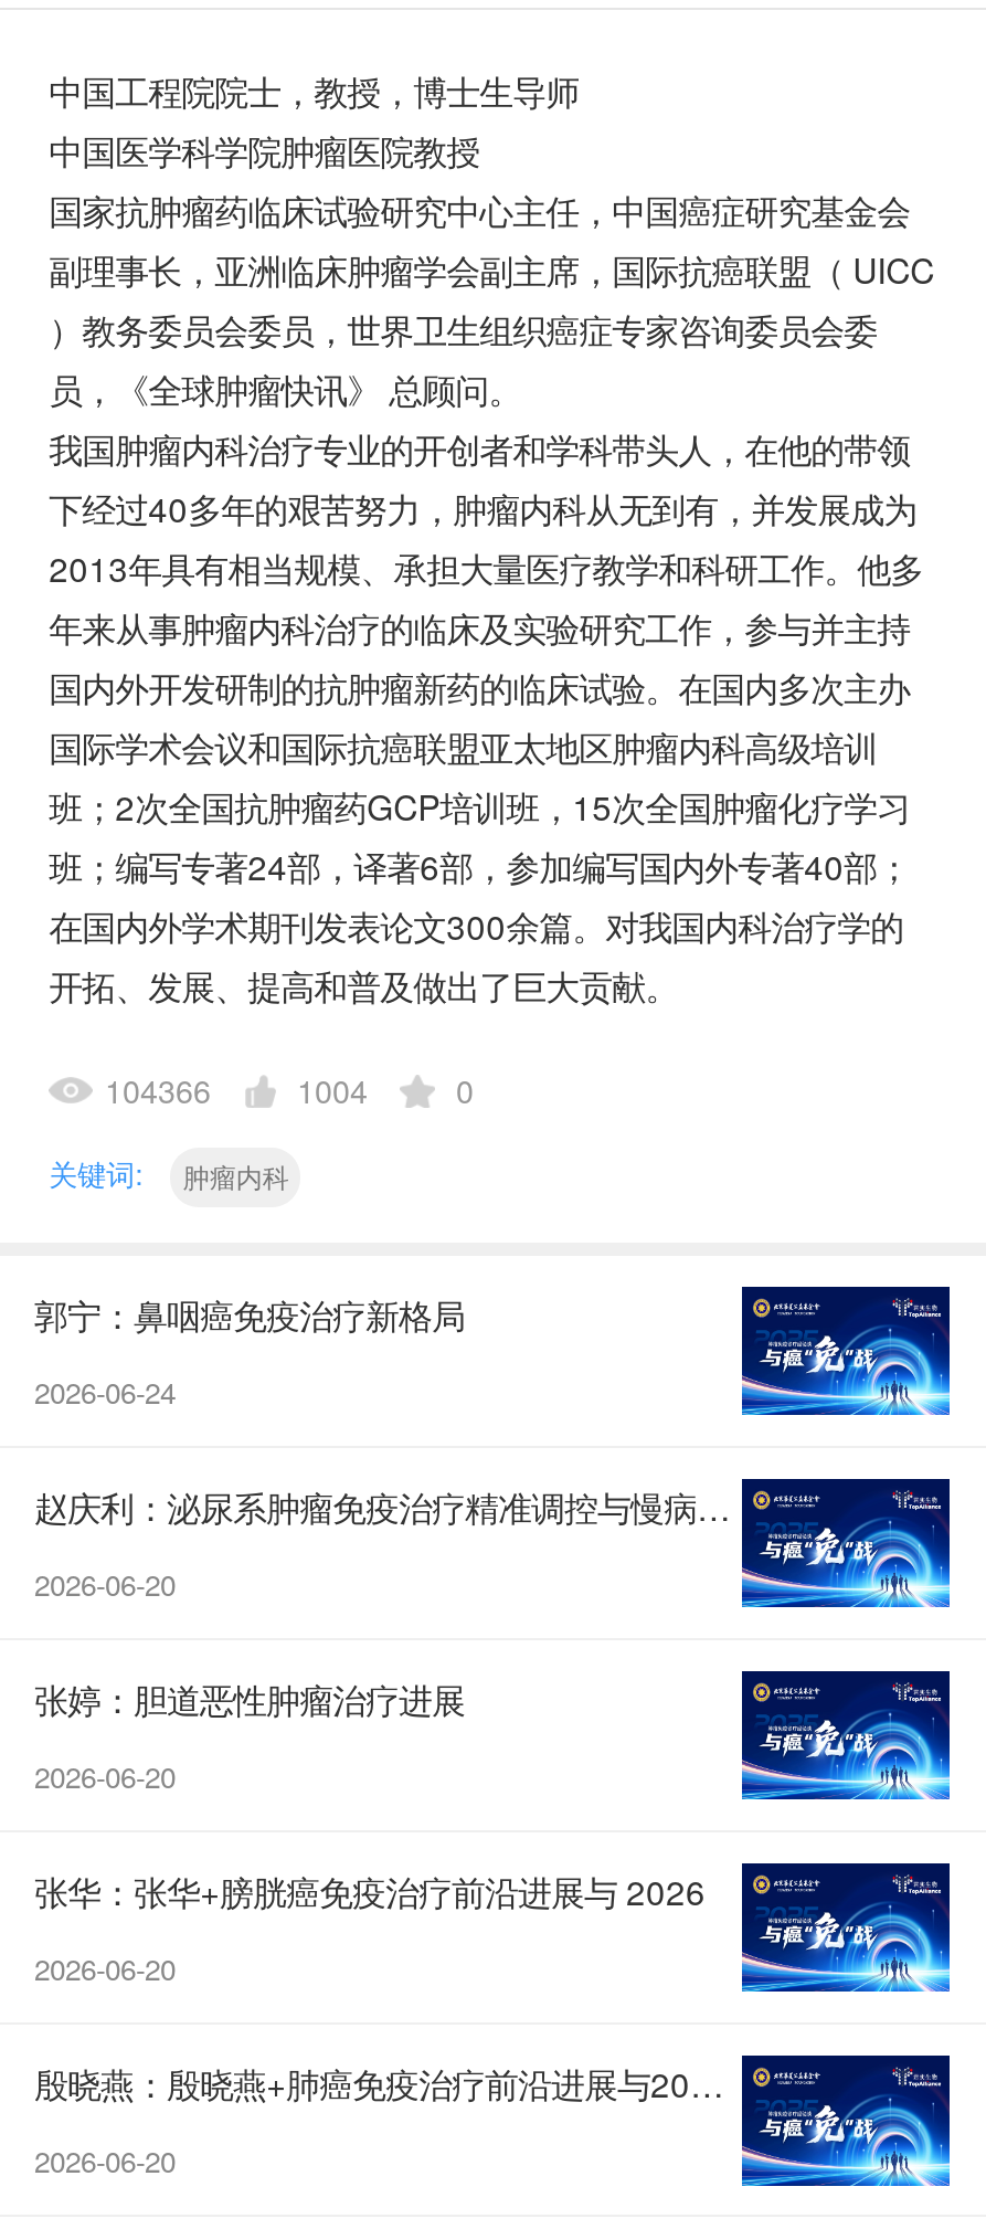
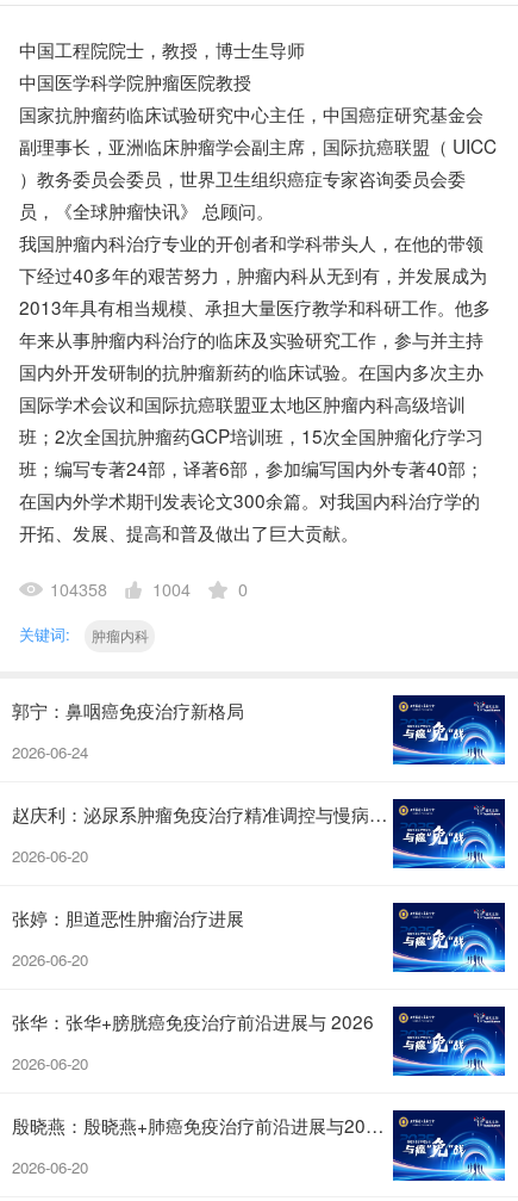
[105,1067,473,1111] 104366 1004 0 -> [49,577,248,600] 104358 1004 0

